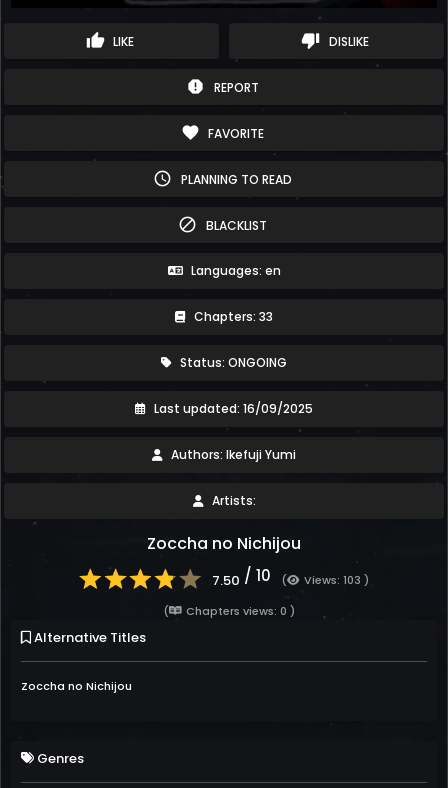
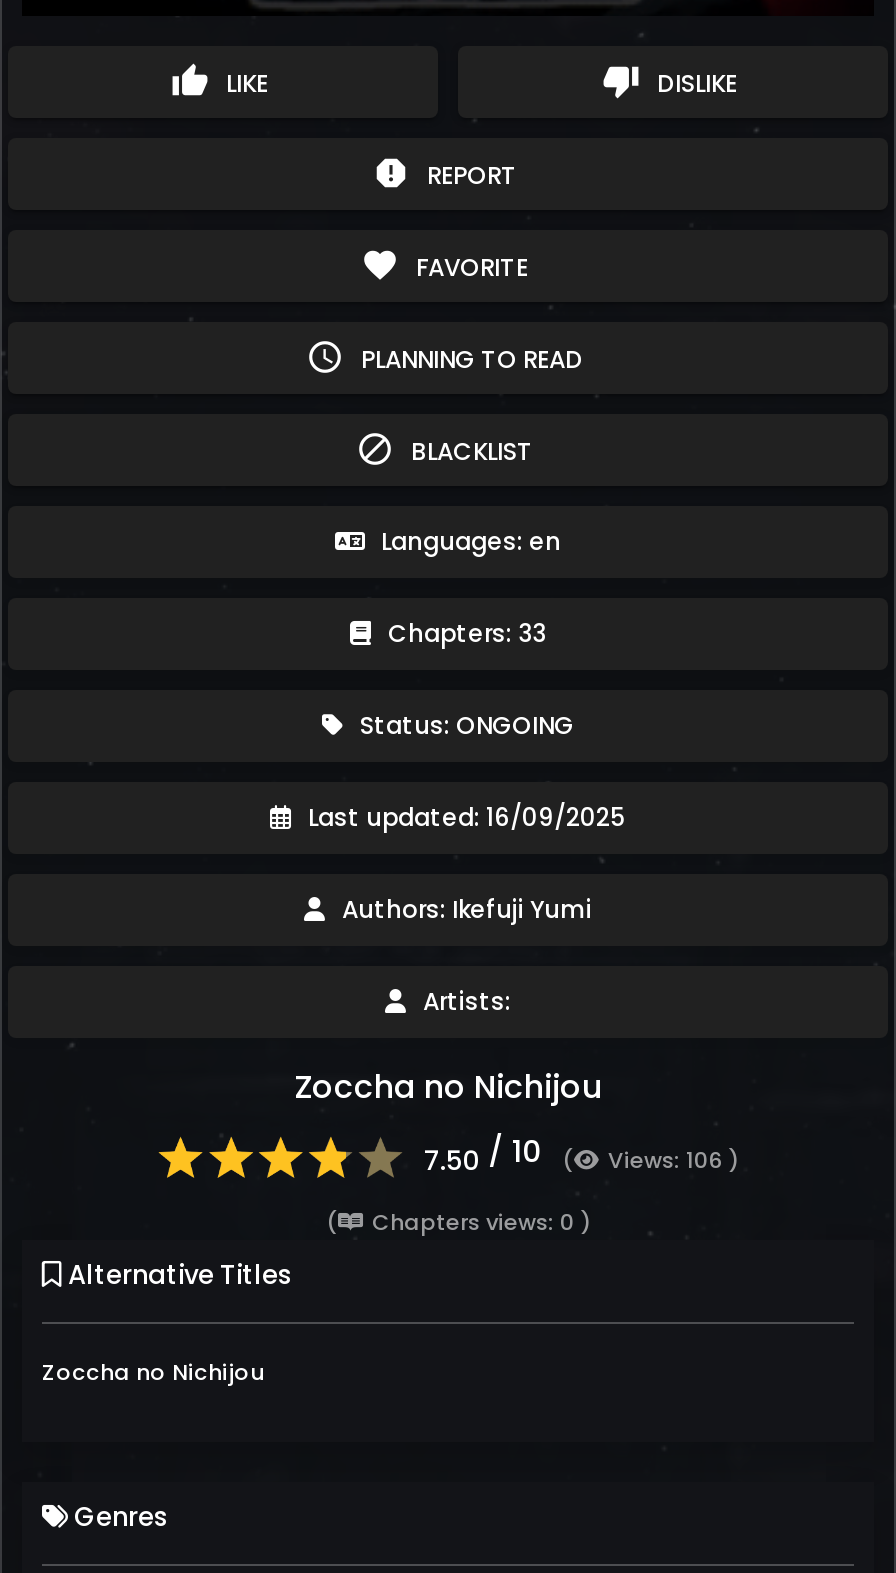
[304,572,369,588] Views: 103 ) -> [608,1144,738,1176] Views: 106 )

